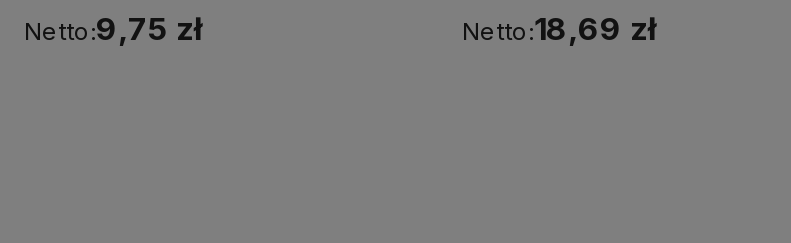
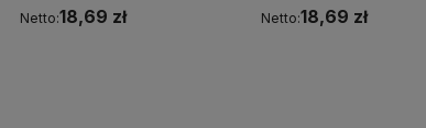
[24,10,202,48] Netto:9,75 zł -> [20,7,127,27] Netto:18,69 zł

